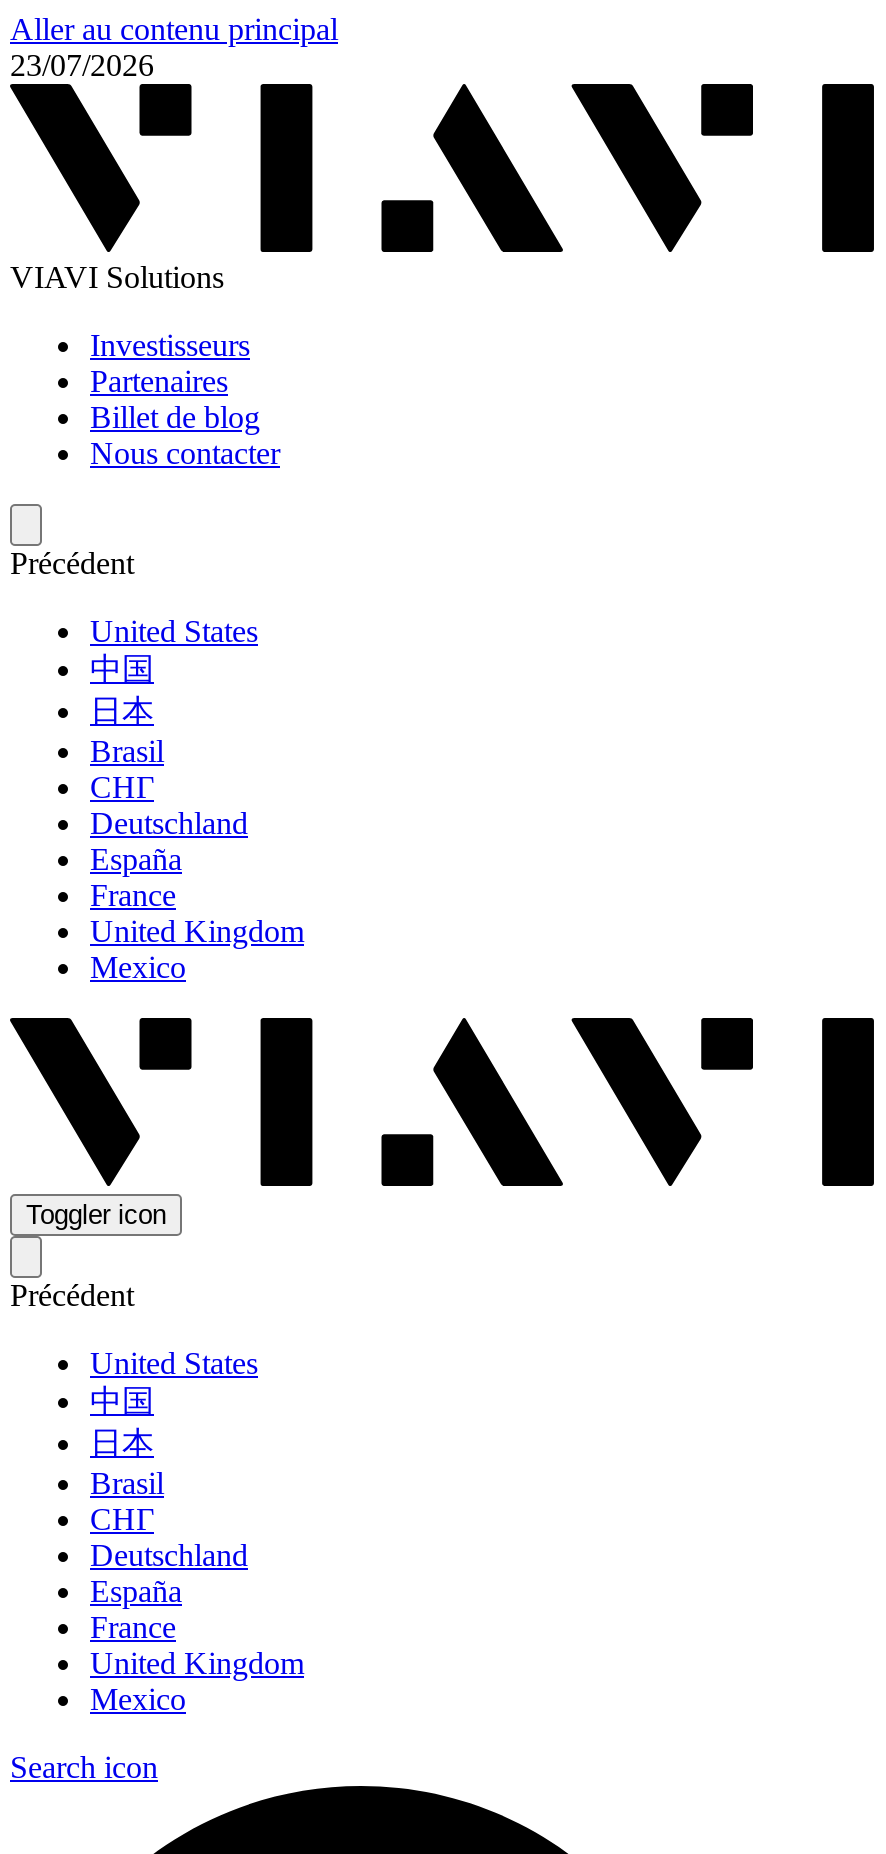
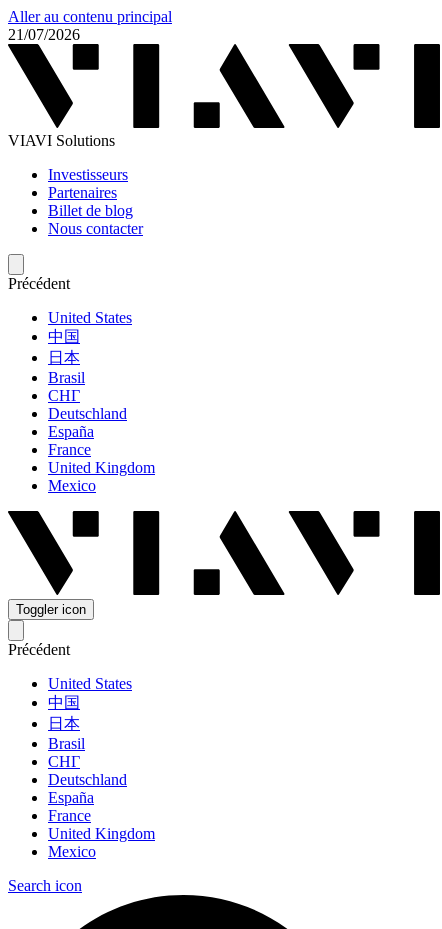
[10,48,154,82] 23/07/2026 -> [8,26,80,43] 21/07/2026

